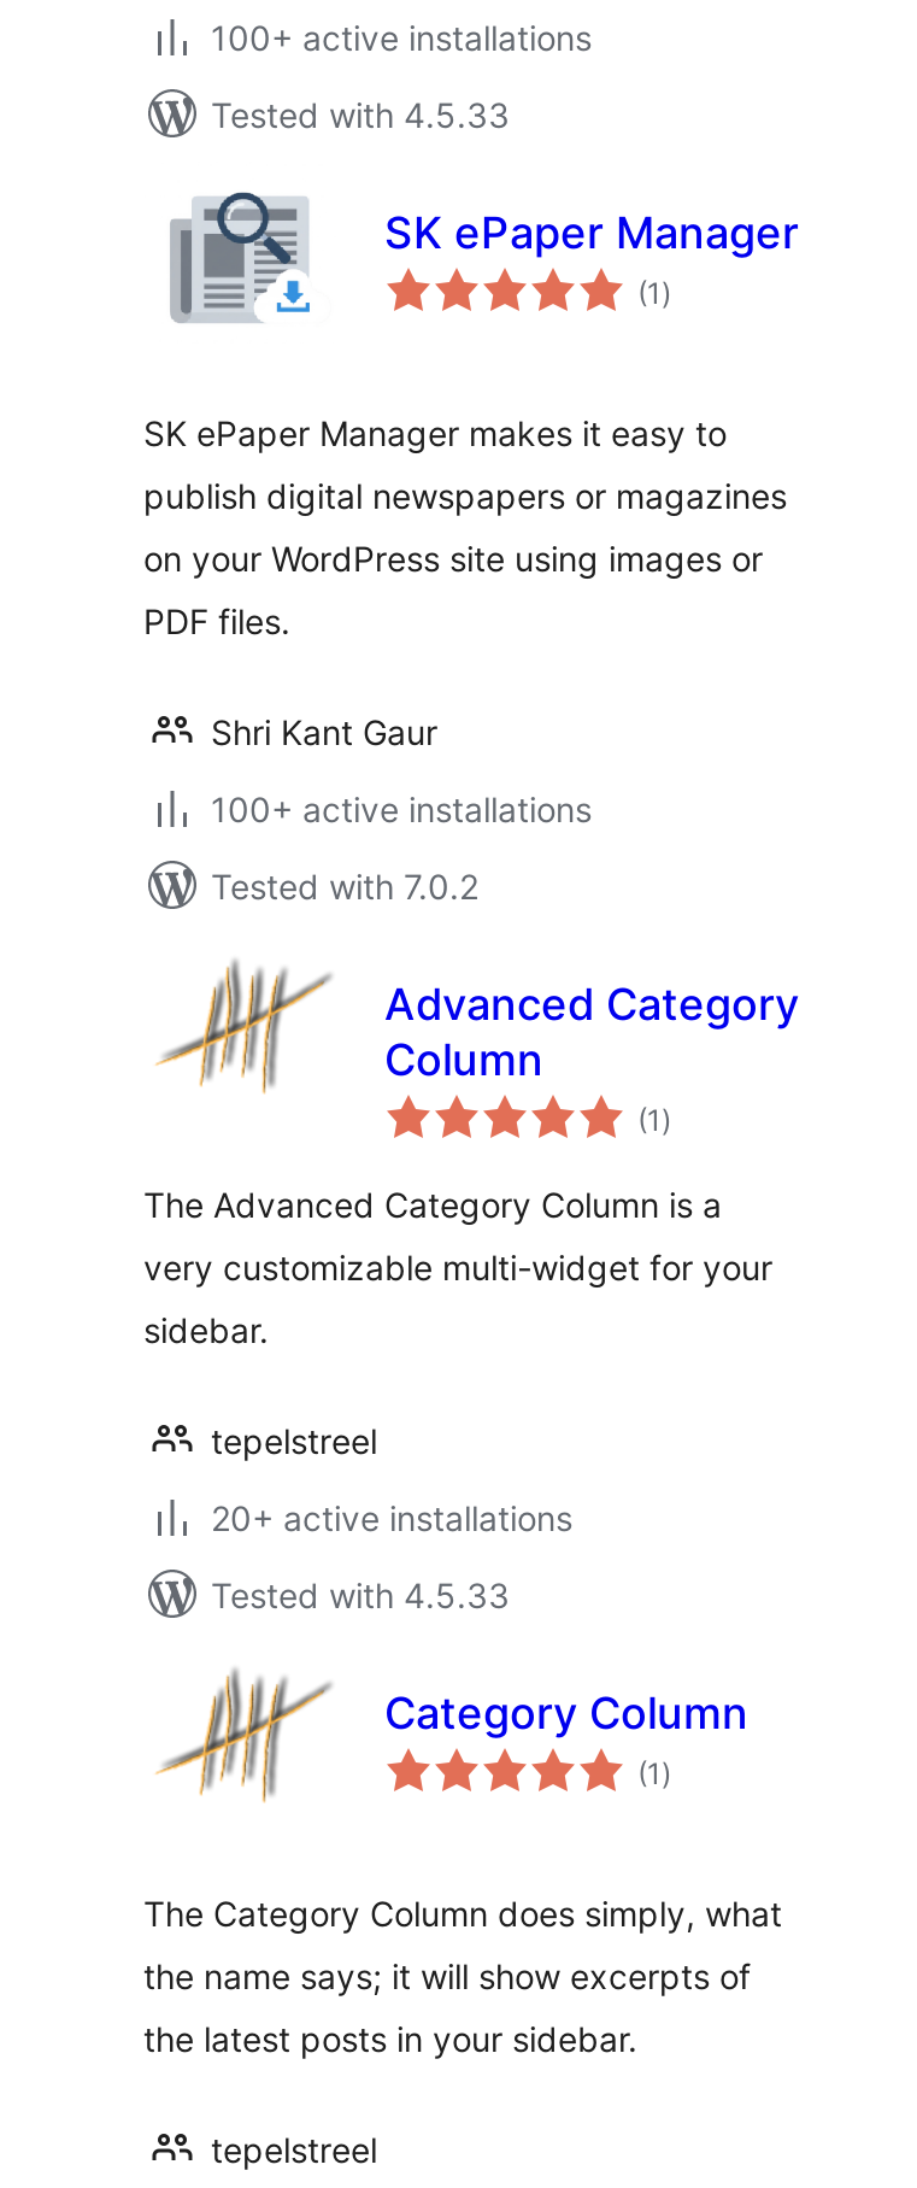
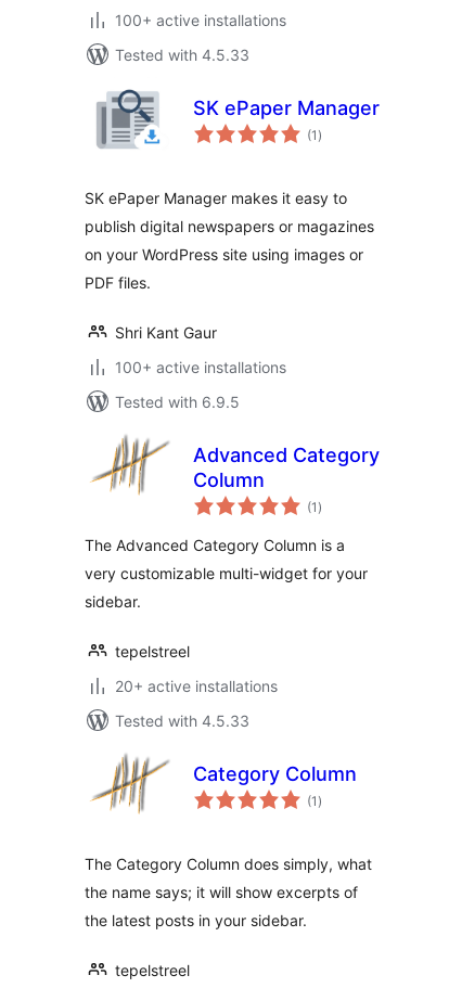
[211,866,478,907] Tested with 7.0.2 -> [115,393,240,411] Tested with 6.9.5

